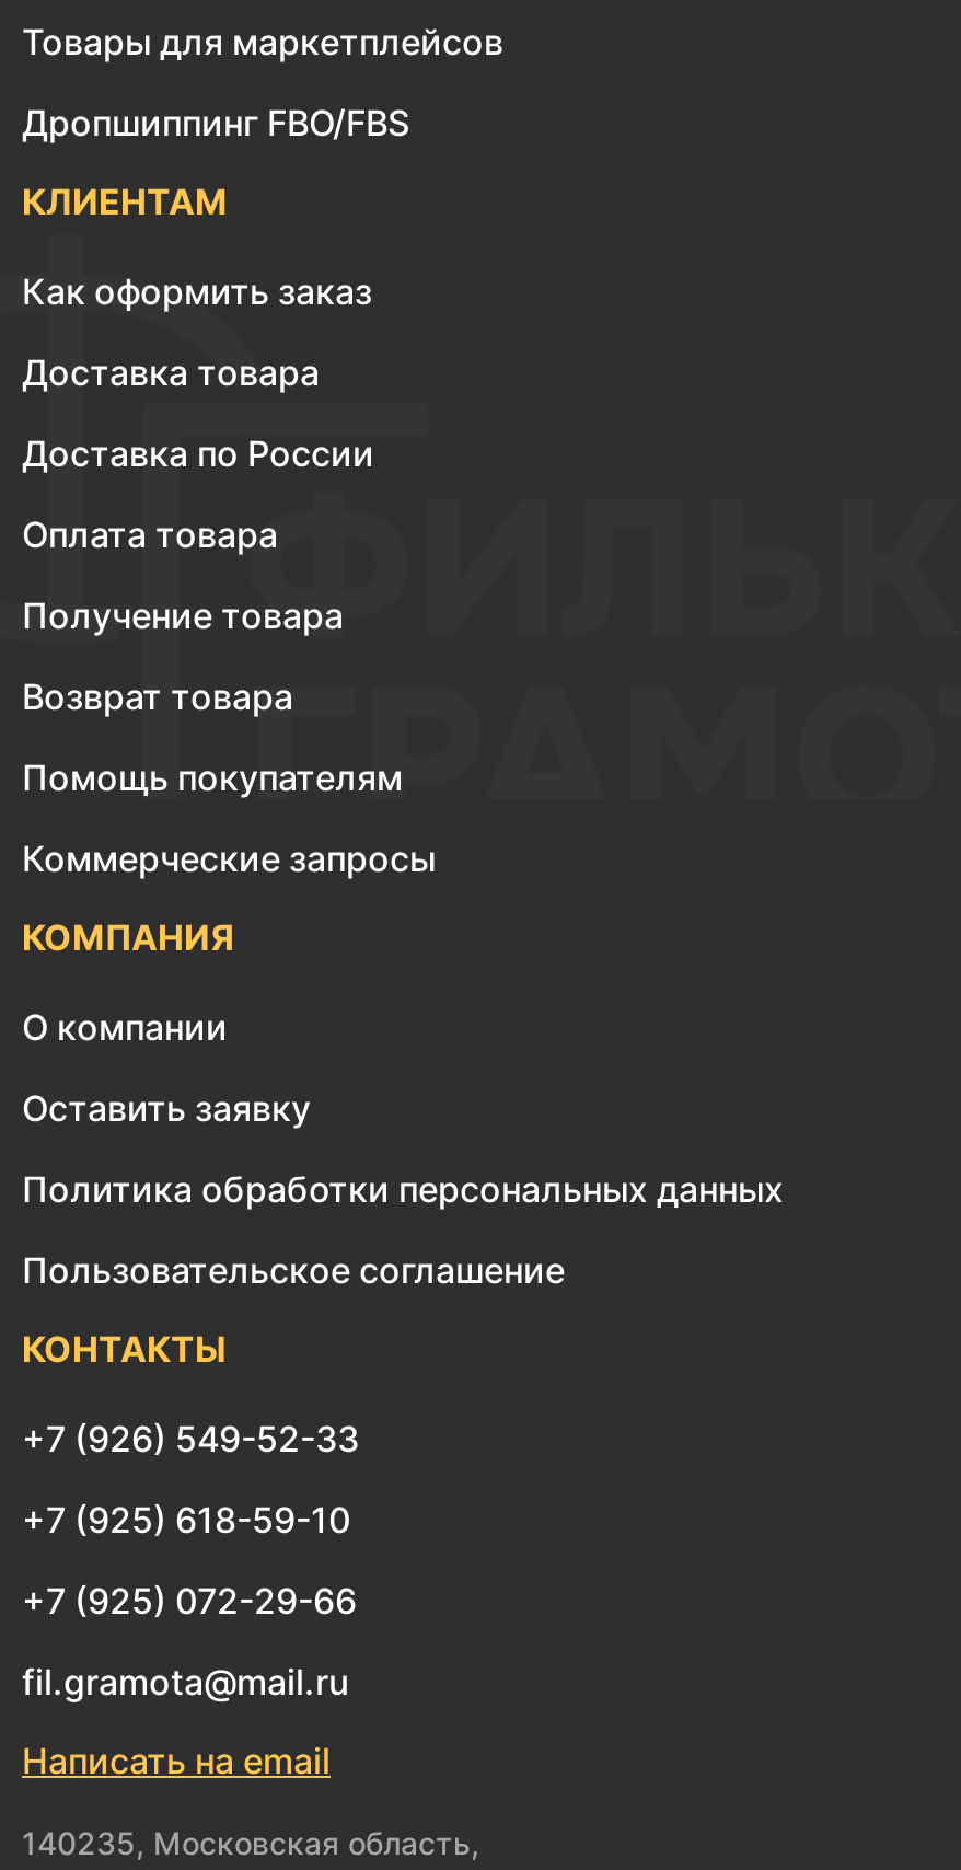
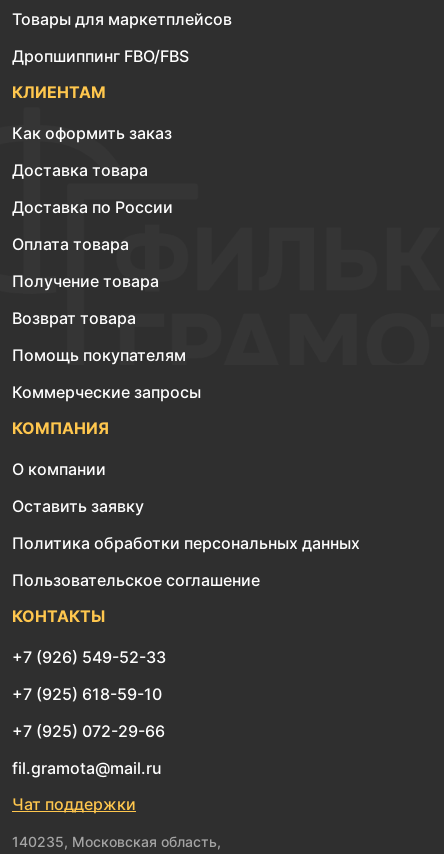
[22,1739,331,1782] Написать на email -> [12,794,136,814] Чат поддержки

